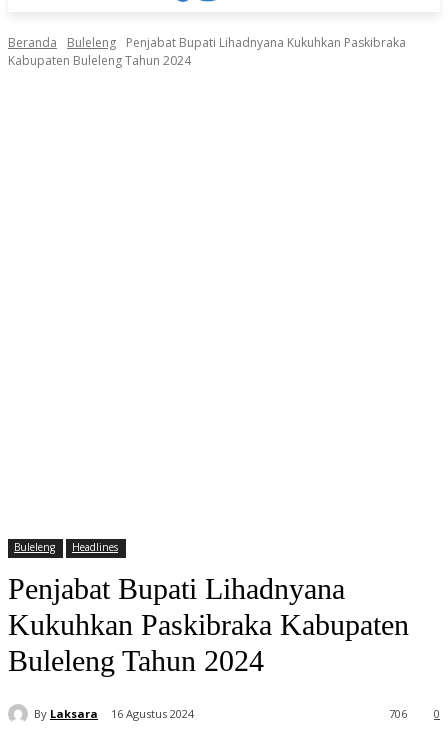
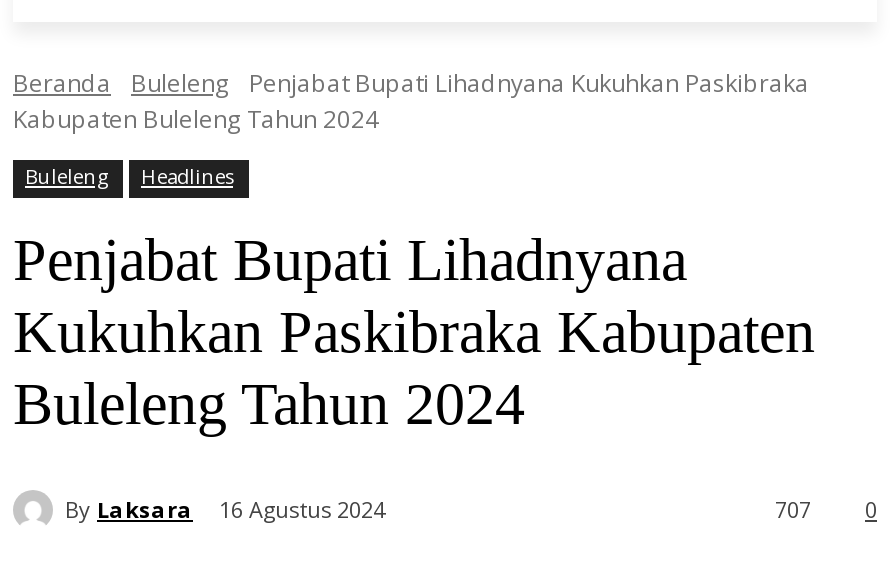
[389,706,440,721] 706 0 -> [775,494,877,524] 707 0

